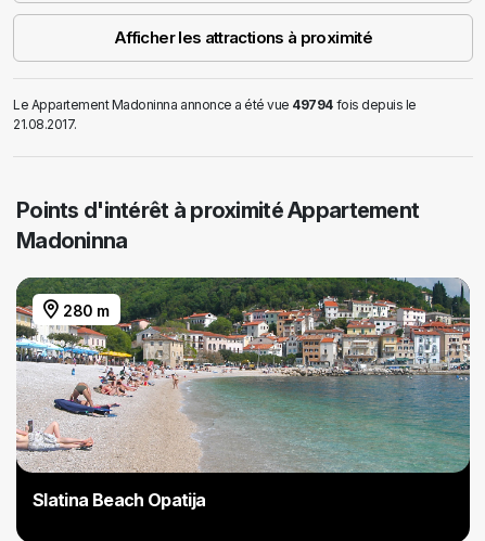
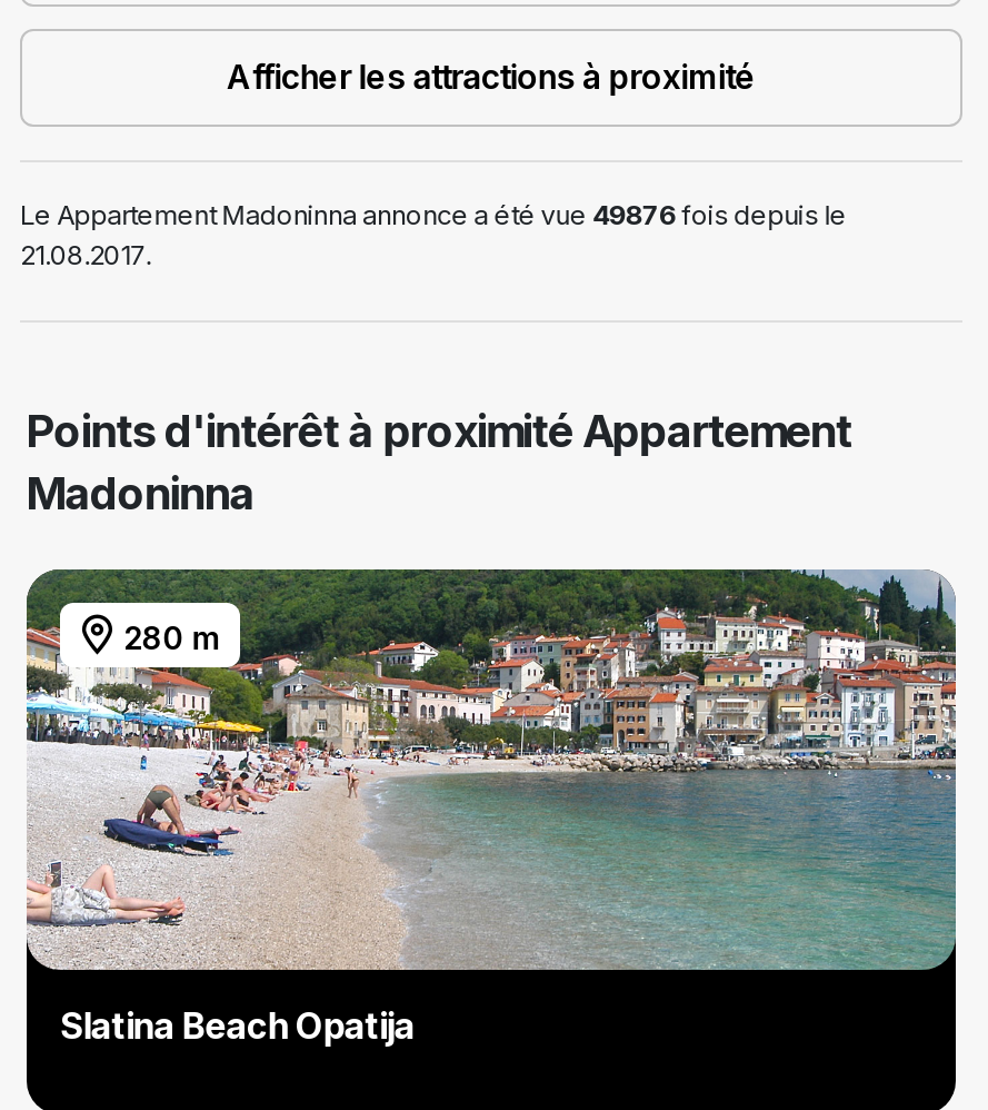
[13,97,416,113] Le Appartement Madoninna annonce a été vue 49794fois depuis le -> [20,199,846,232] Le Appartement Madoninna annonce a été vue 49876fois depuis le

